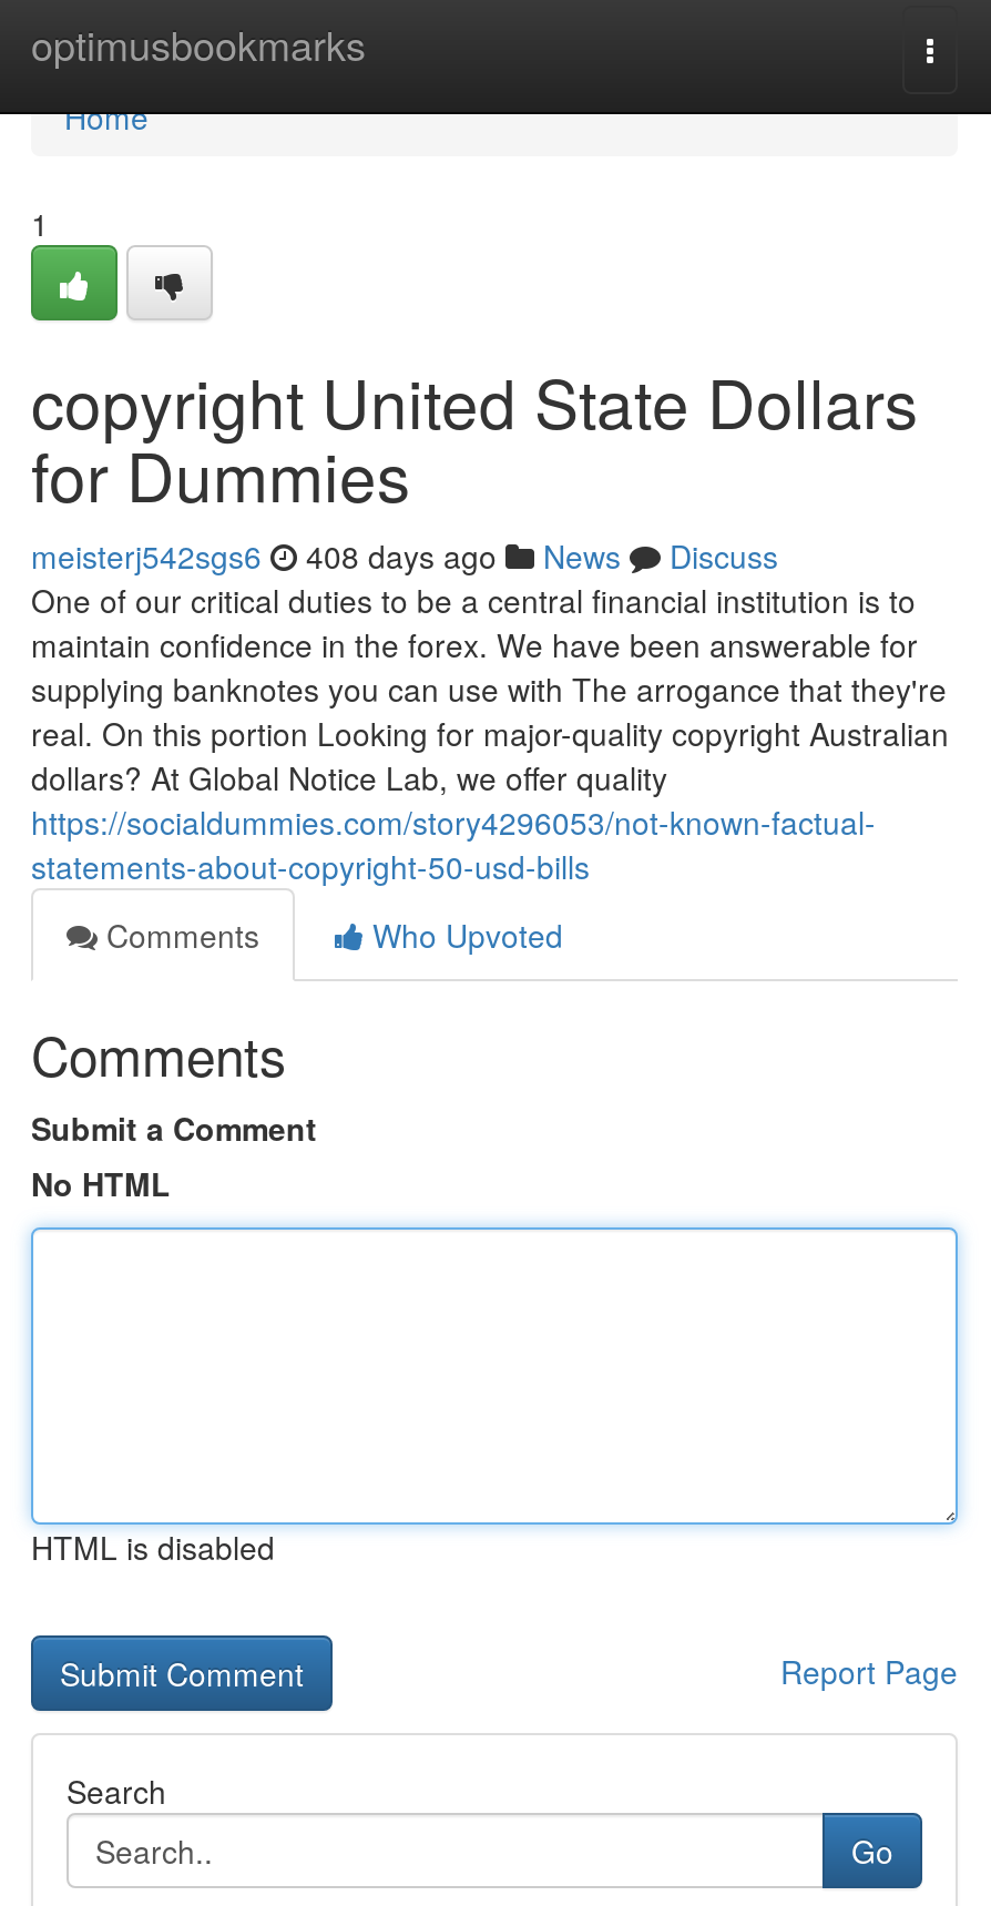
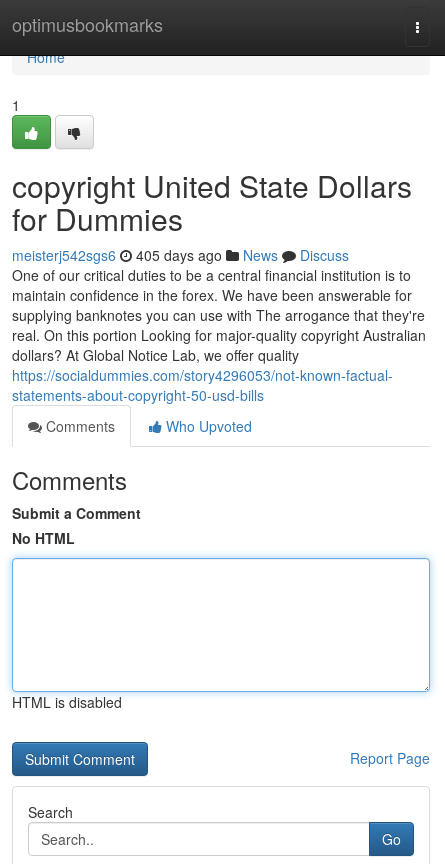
[31,533,778,578] meisterj542sgs6 408 days ago News Discuss -> [12,245,349,265] meisterj542sgs6 405 days ago News Discuss

